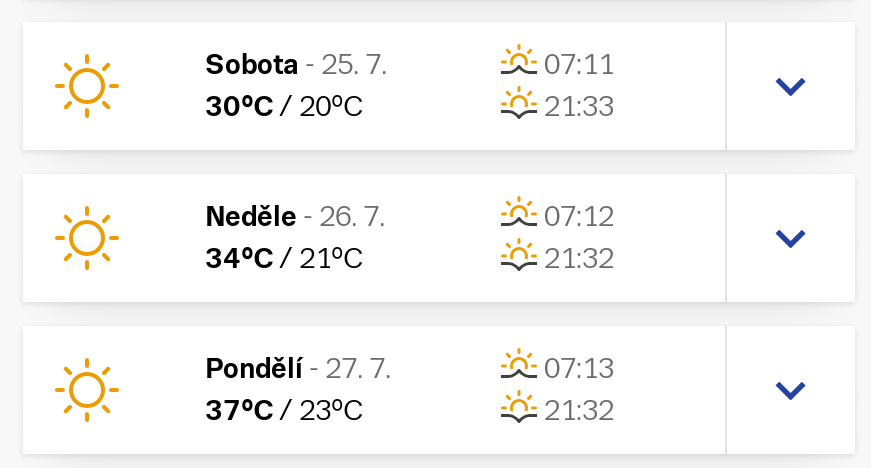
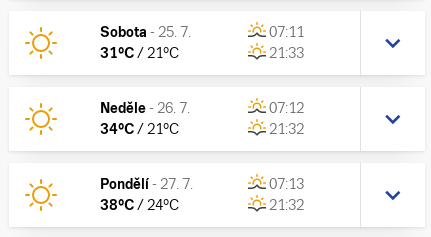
[205,90,363,122] 30°C / 20°C -> [100,45,179,61] 31°C / 21°C
[205,394,363,426] 37°C / 23°C -> [100,197,179,213] 38°C / 24°C

